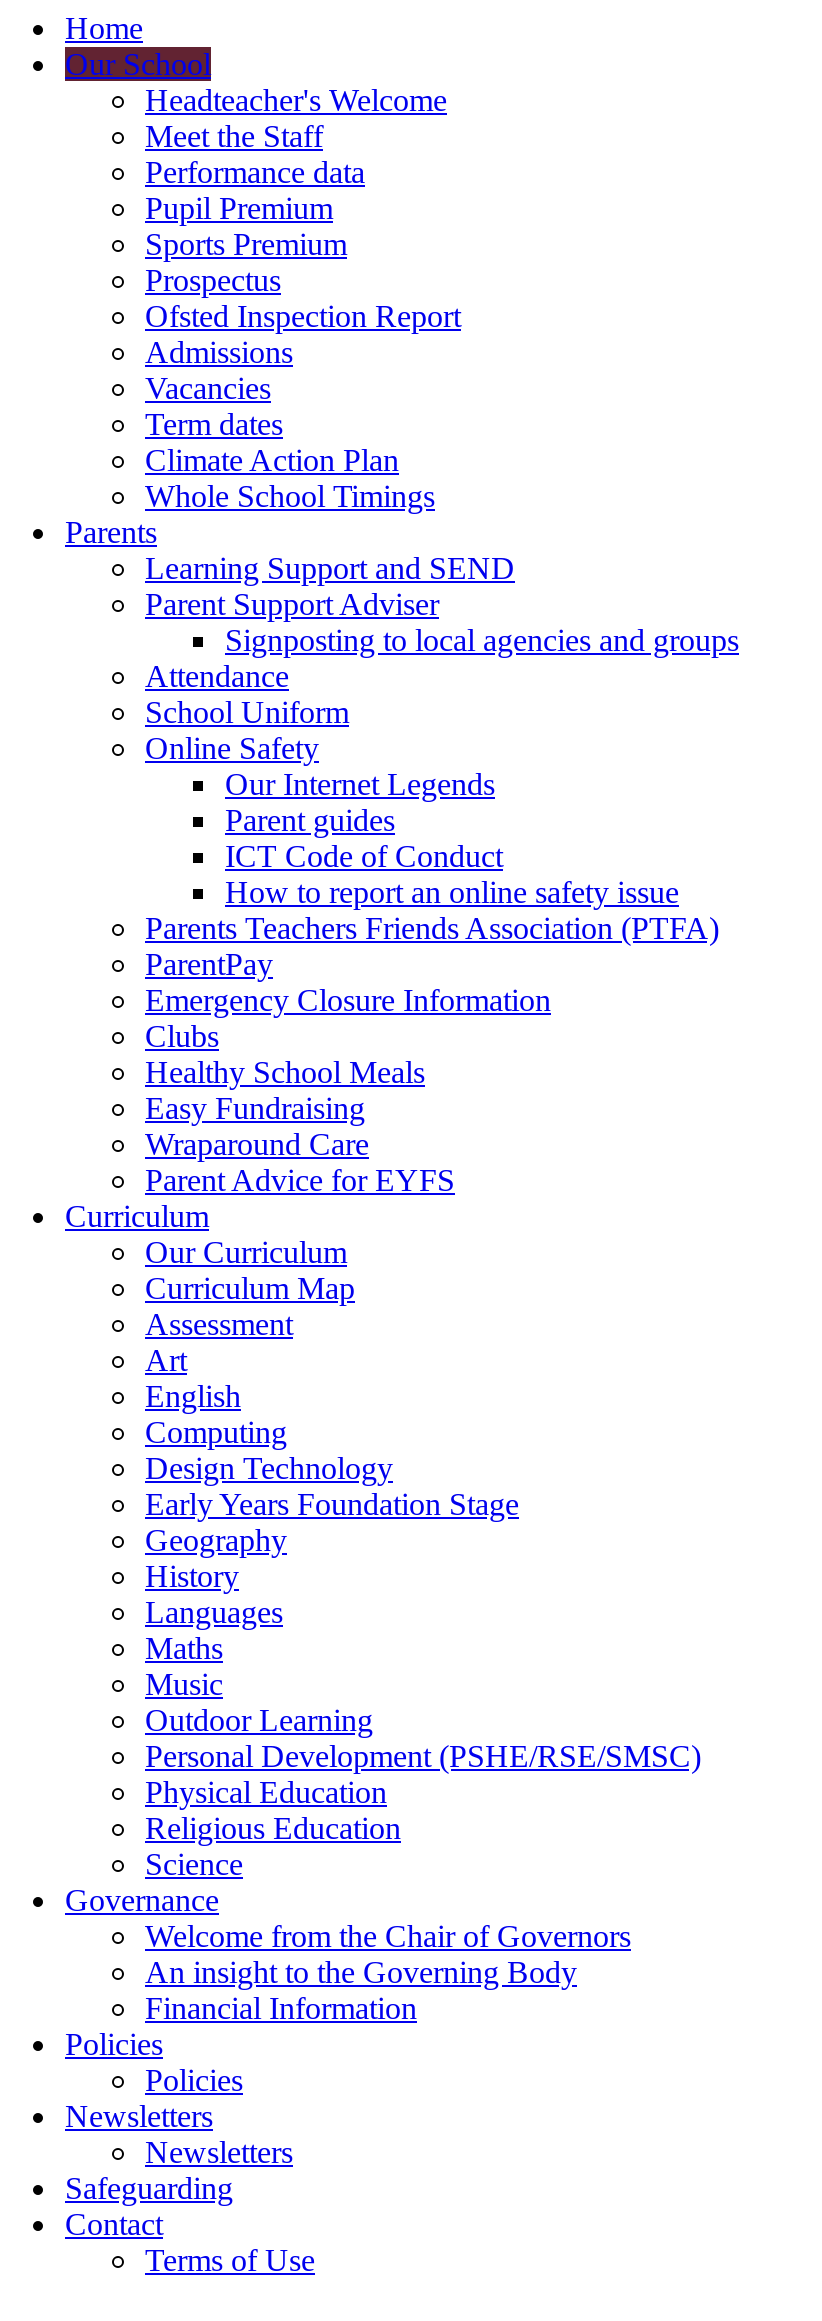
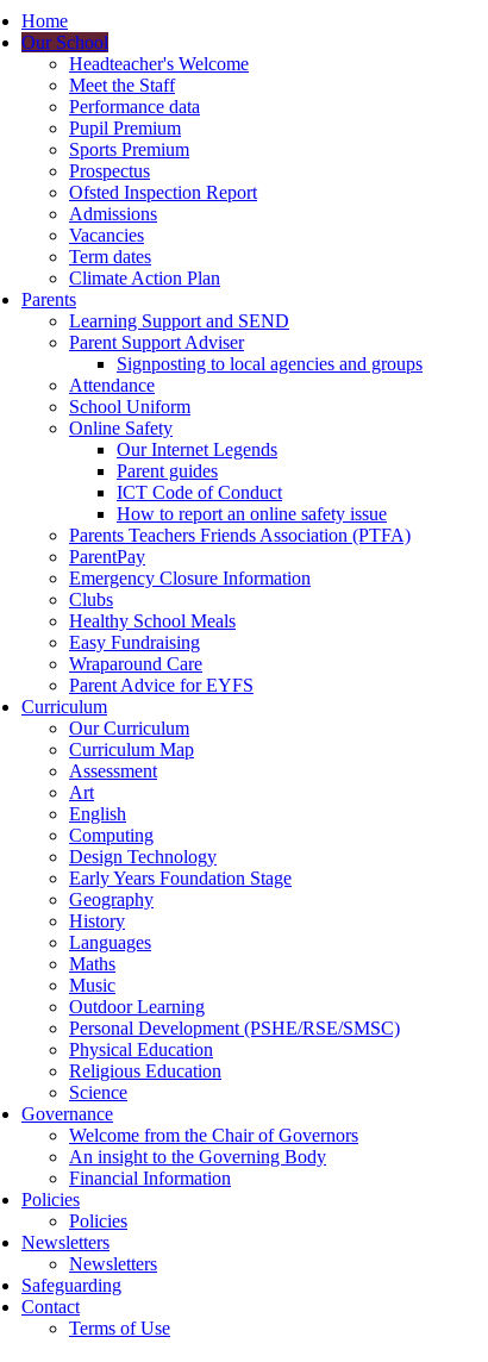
[145,478,435,512] Whole School Timings -> none

